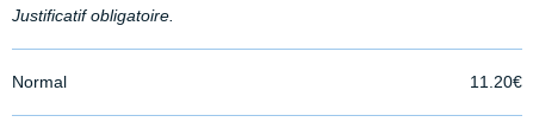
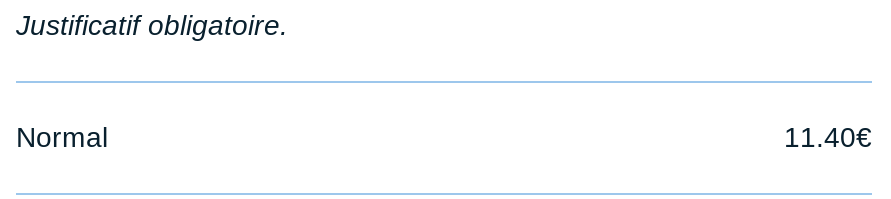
[470,72,522,91] 11.20€ -> [784,121,872,153] 11.40€

